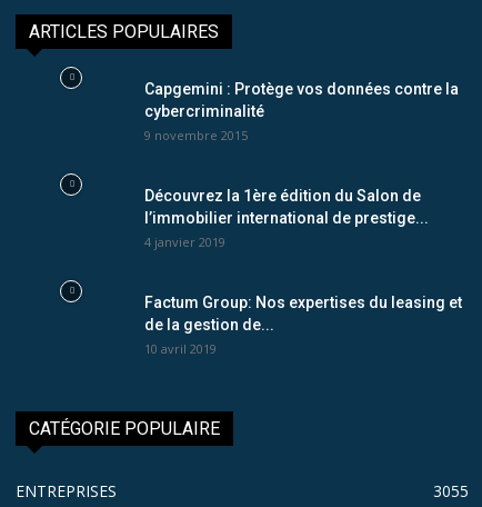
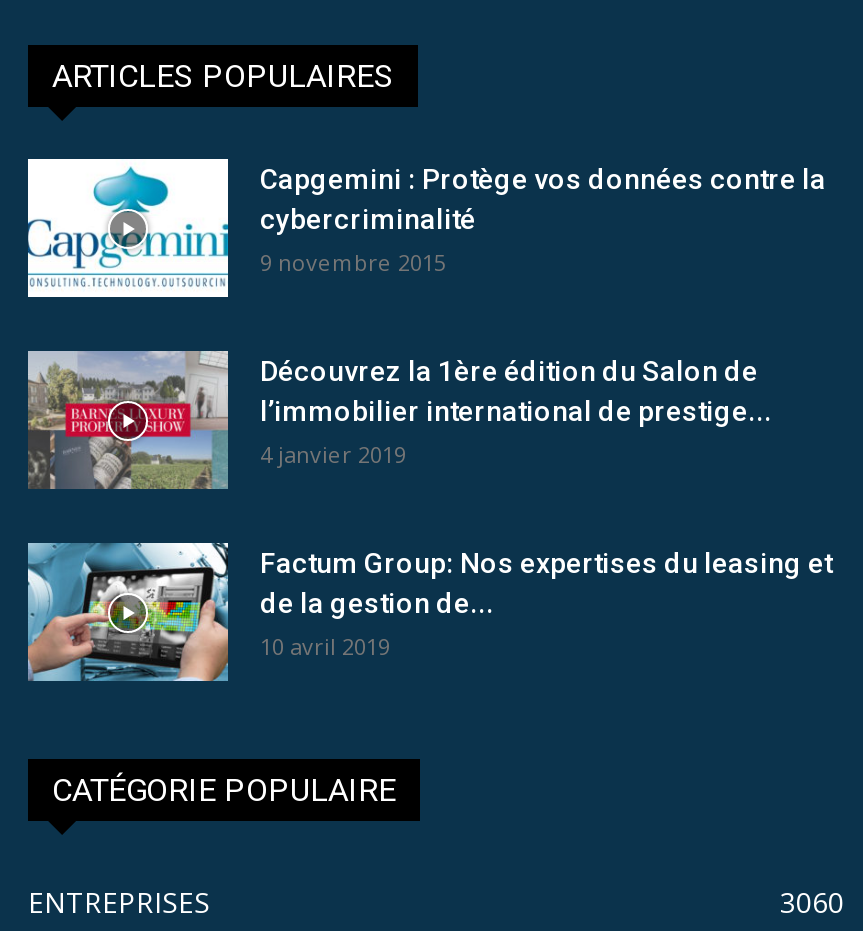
none -> [26,140,230,300] [image]
none -> [26,332,230,490] [image]
none -> [26,524,230,684] [image]
[433,480,469,501] 3055 -> [780,883,844,921] 3060

